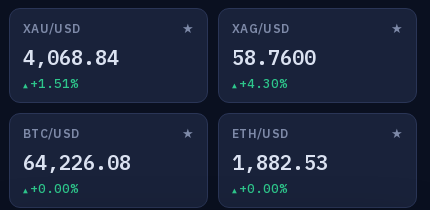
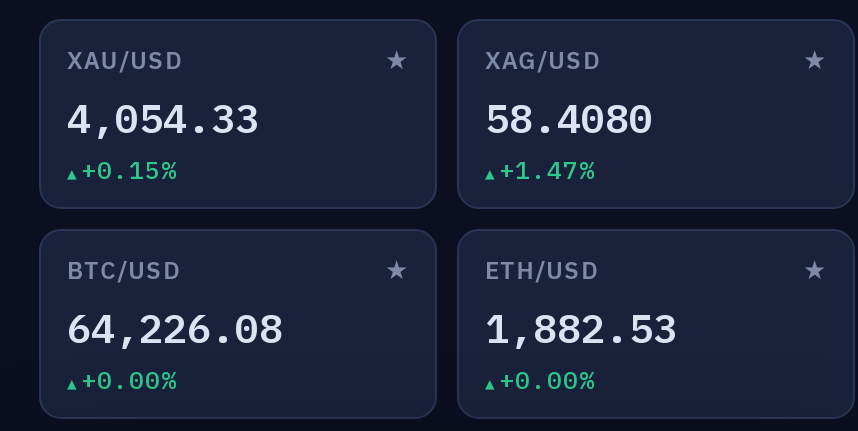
[23,44,119,71] 4,068.84 -> [67,91,259,145] 4,054.33
[232,44,316,71] 58.7600 -> [485,91,653,145] 58.4080
[30,75,78,91] +1.51% -> [81,153,177,185] +0.15%
[239,75,287,91] +4.30% -> [499,153,595,185] +1.47%

